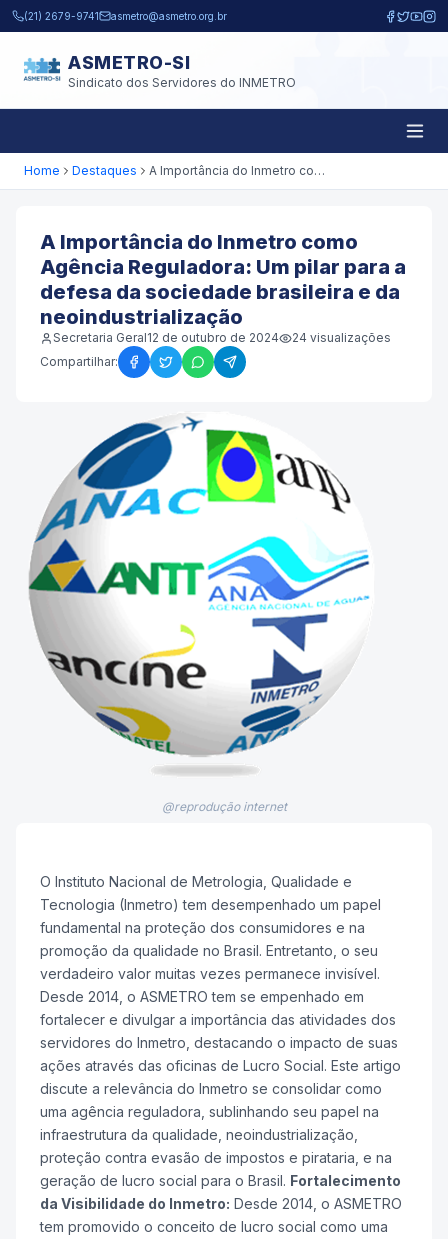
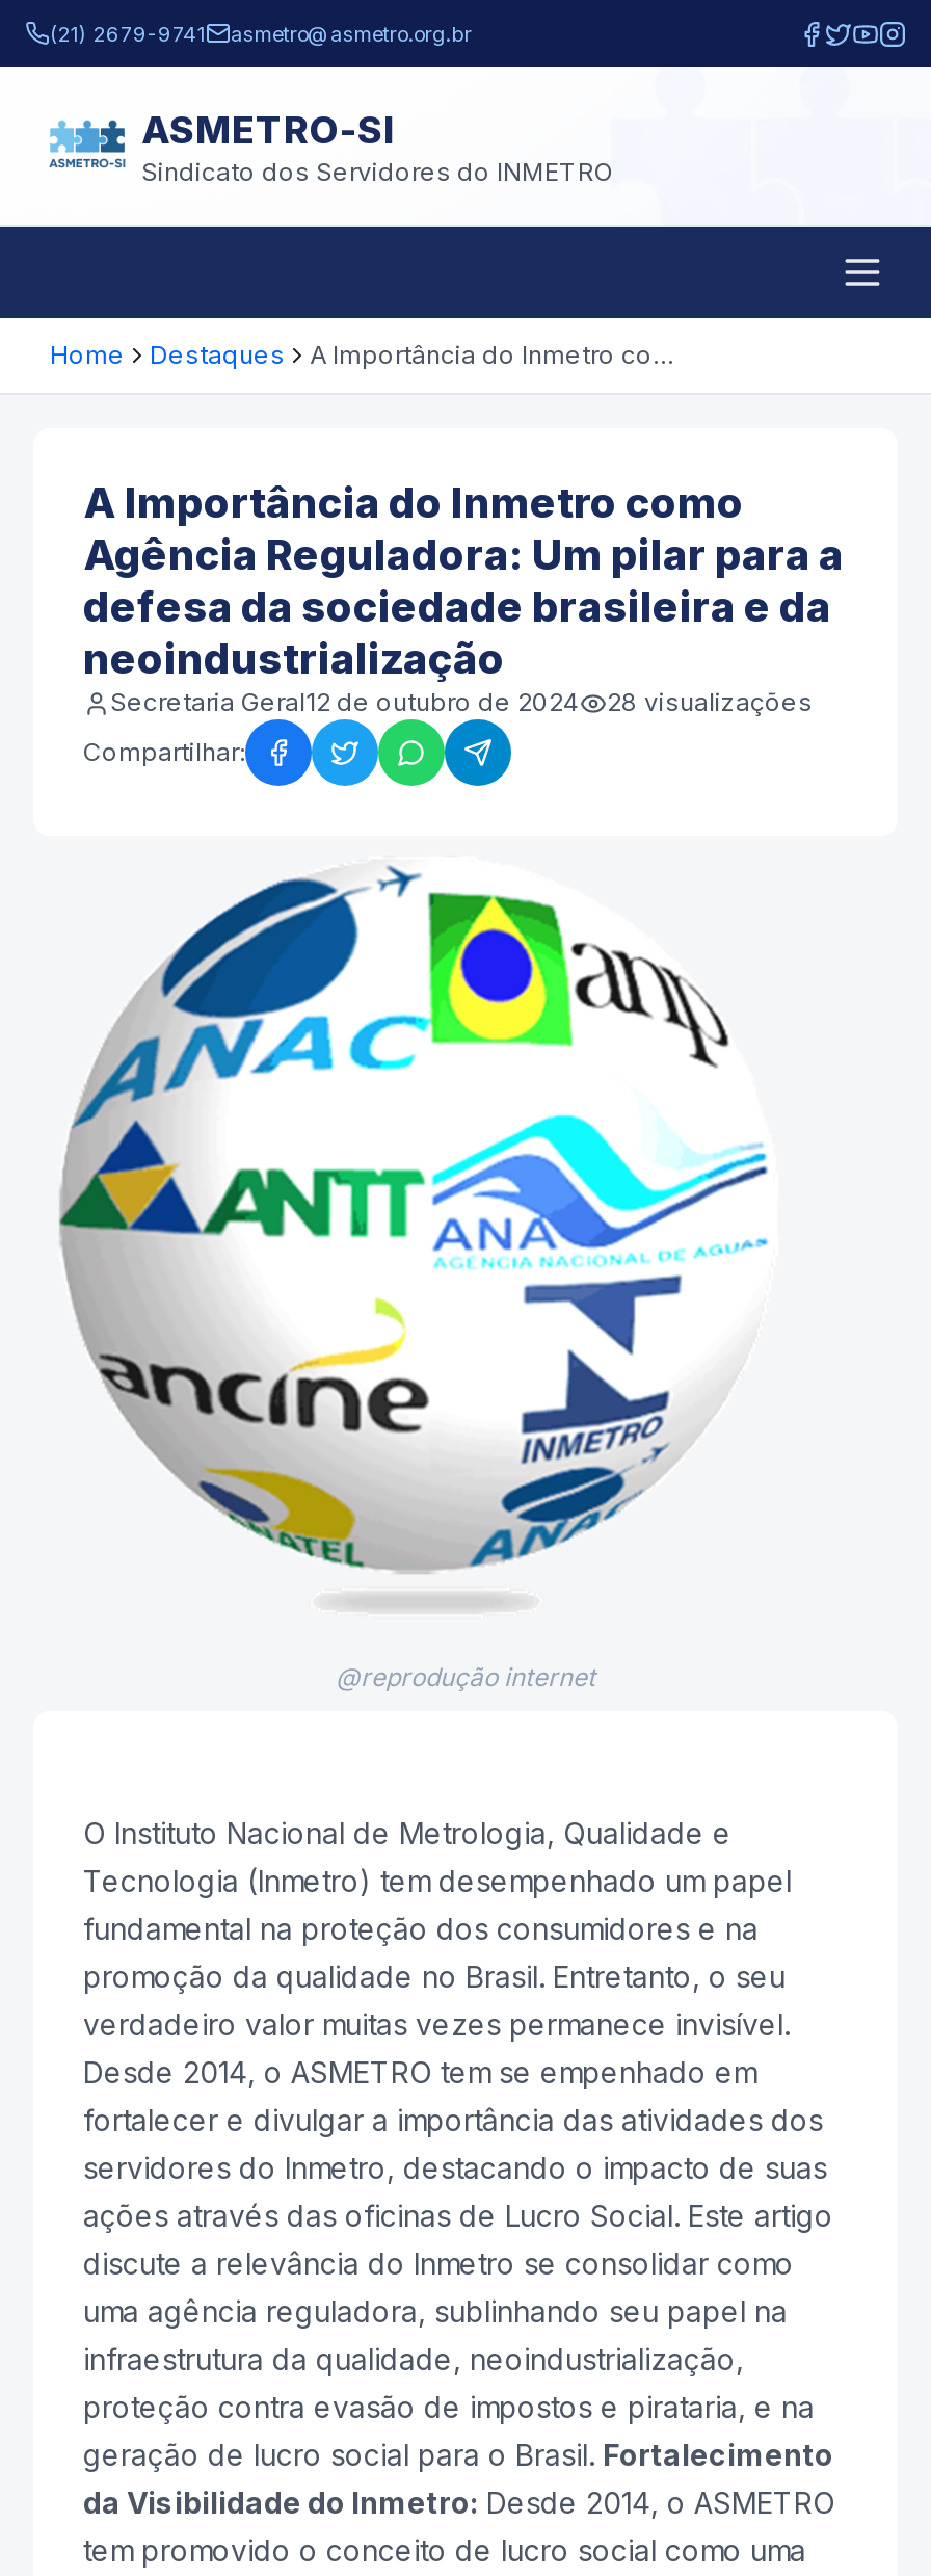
[292,330,391,345] 24 visualizações -> [607,686,813,717] 28 visualizações

